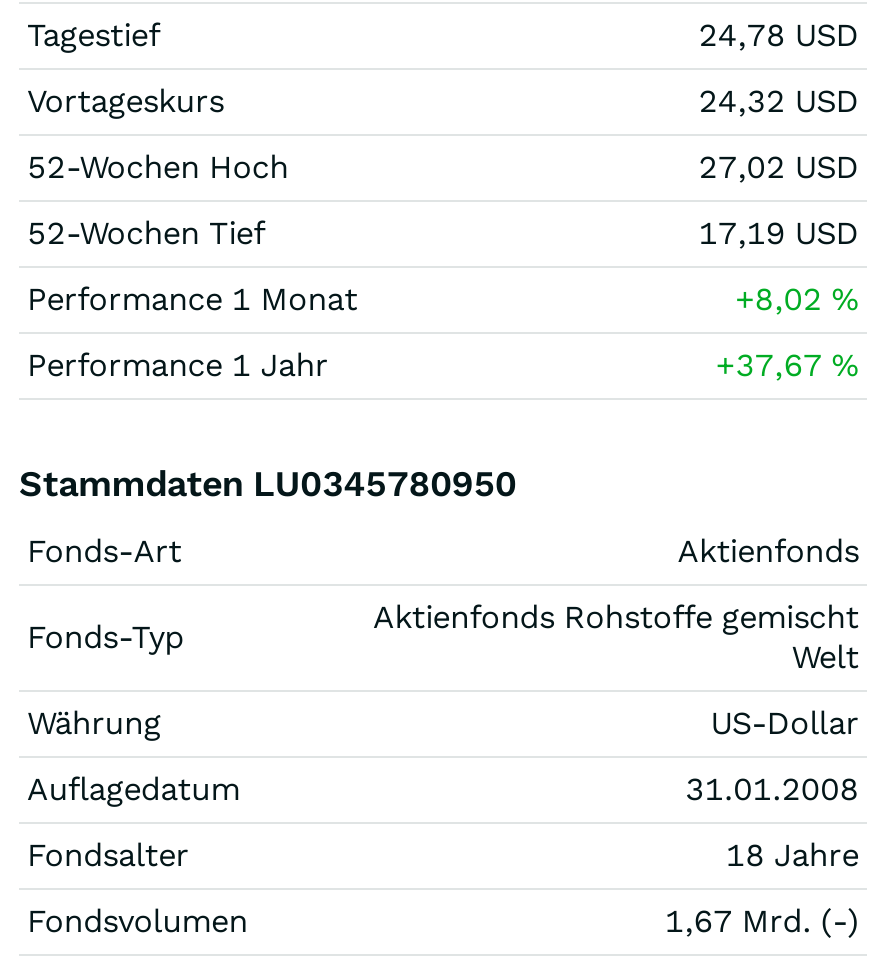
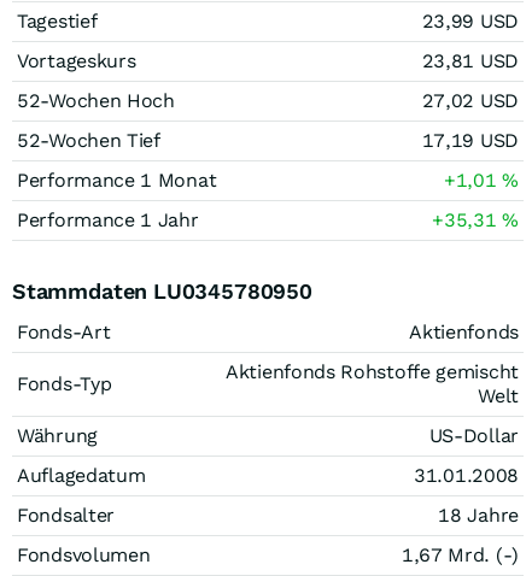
[698,16,859,54] 24,78 USD -> [422,10,519,33] 23,99 USD
[698,82,859,120] 24,32 USD -> [422,49,519,72] 23,81 USD
[735,280,859,318] +8,02% -> [444,169,519,192] +1,01%
[716,346,859,384] +37,67% -> [432,208,519,231] +35,31%

